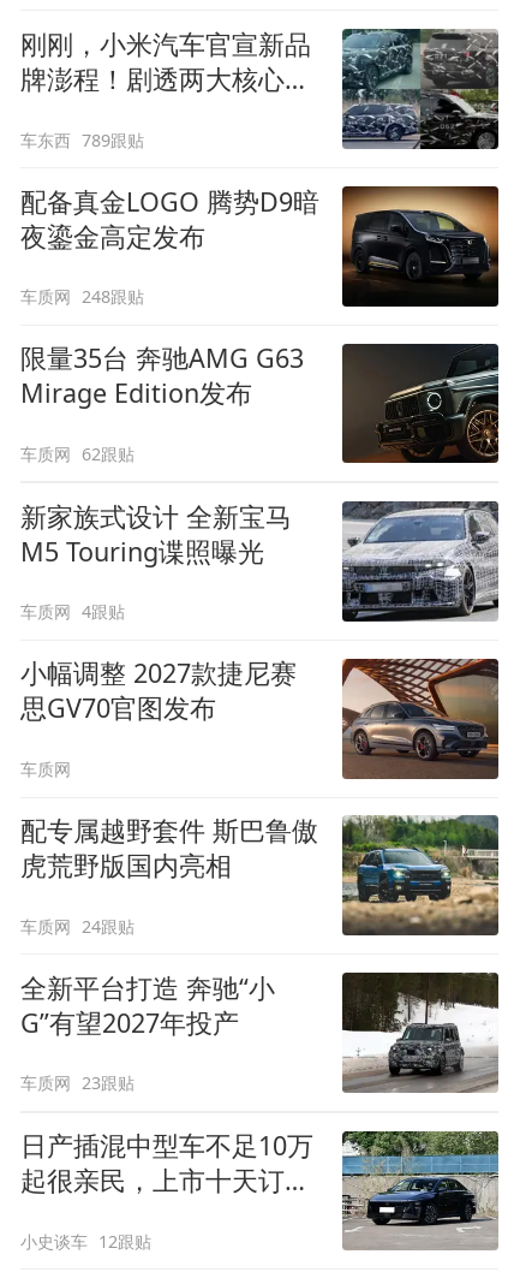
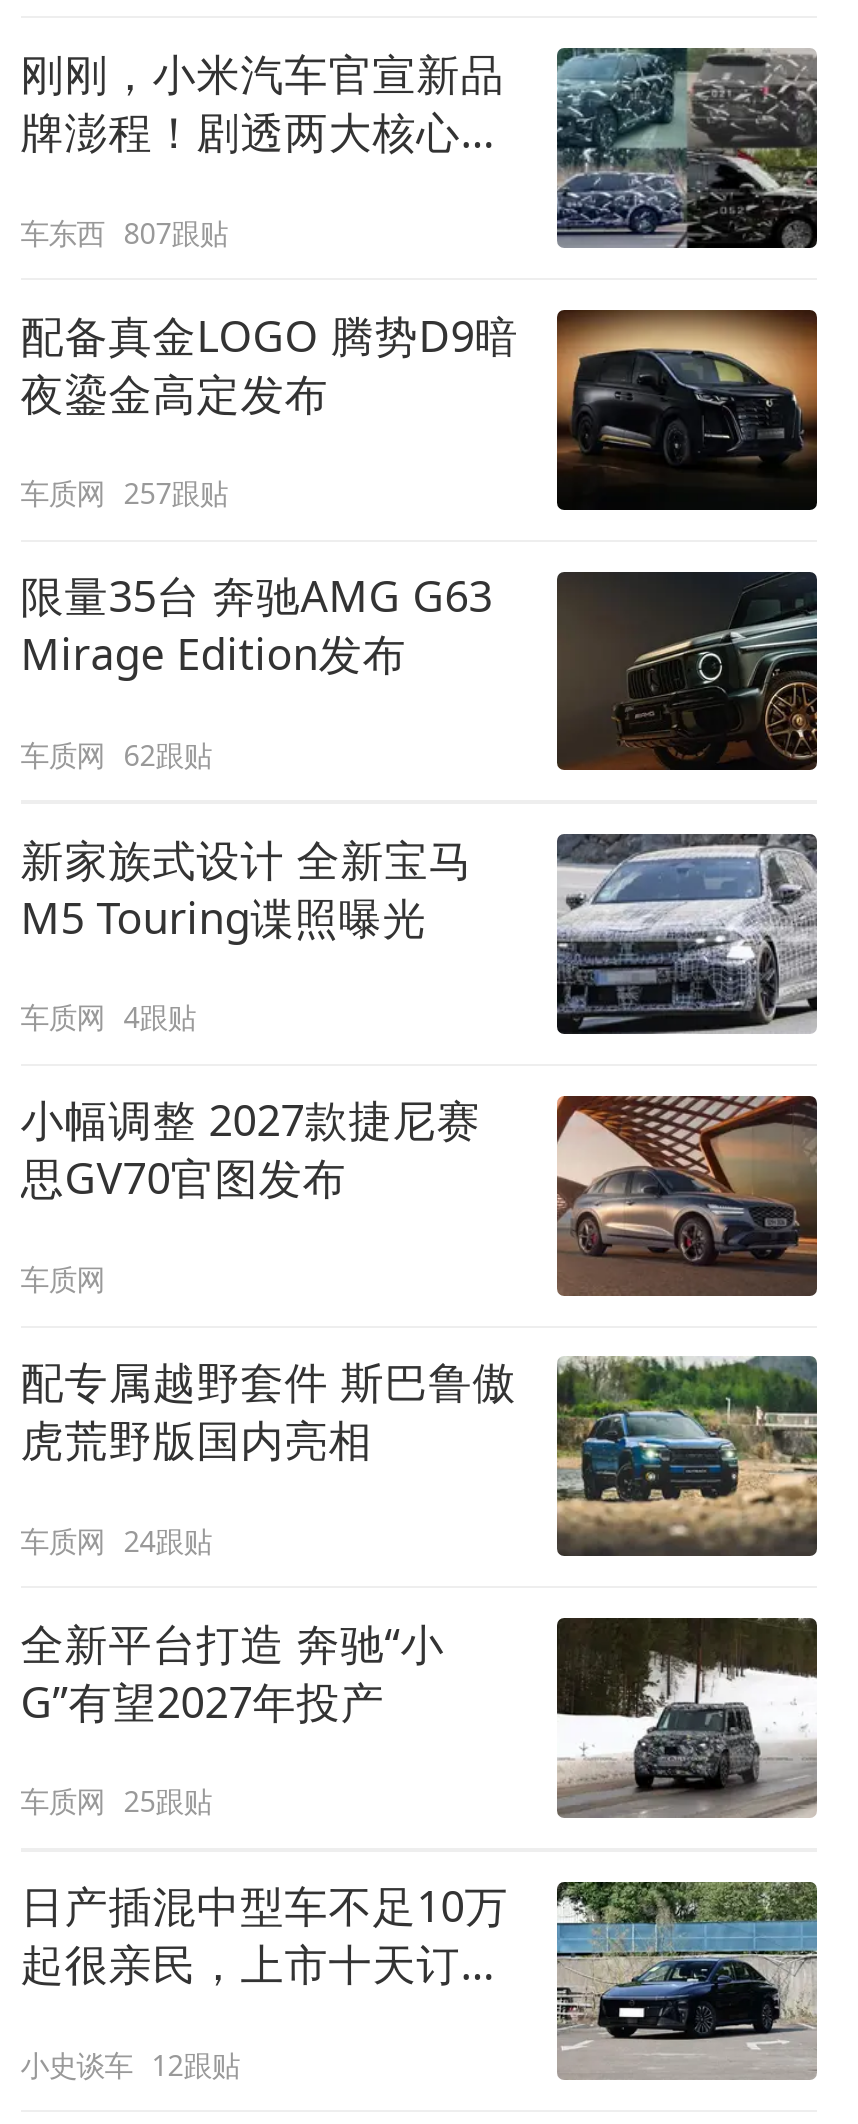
[20,128,144,151] 车东西 789跟贴 -> [20,213,228,251] 车东西 807跟贴
[20,285,144,308] 车质网 248跟贴 -> [20,474,228,512] 车质网 257跟贴
[20,1071,135,1094] 车质网 23跟贴 -> [20,1782,212,1820] 车质网 25跟贴

